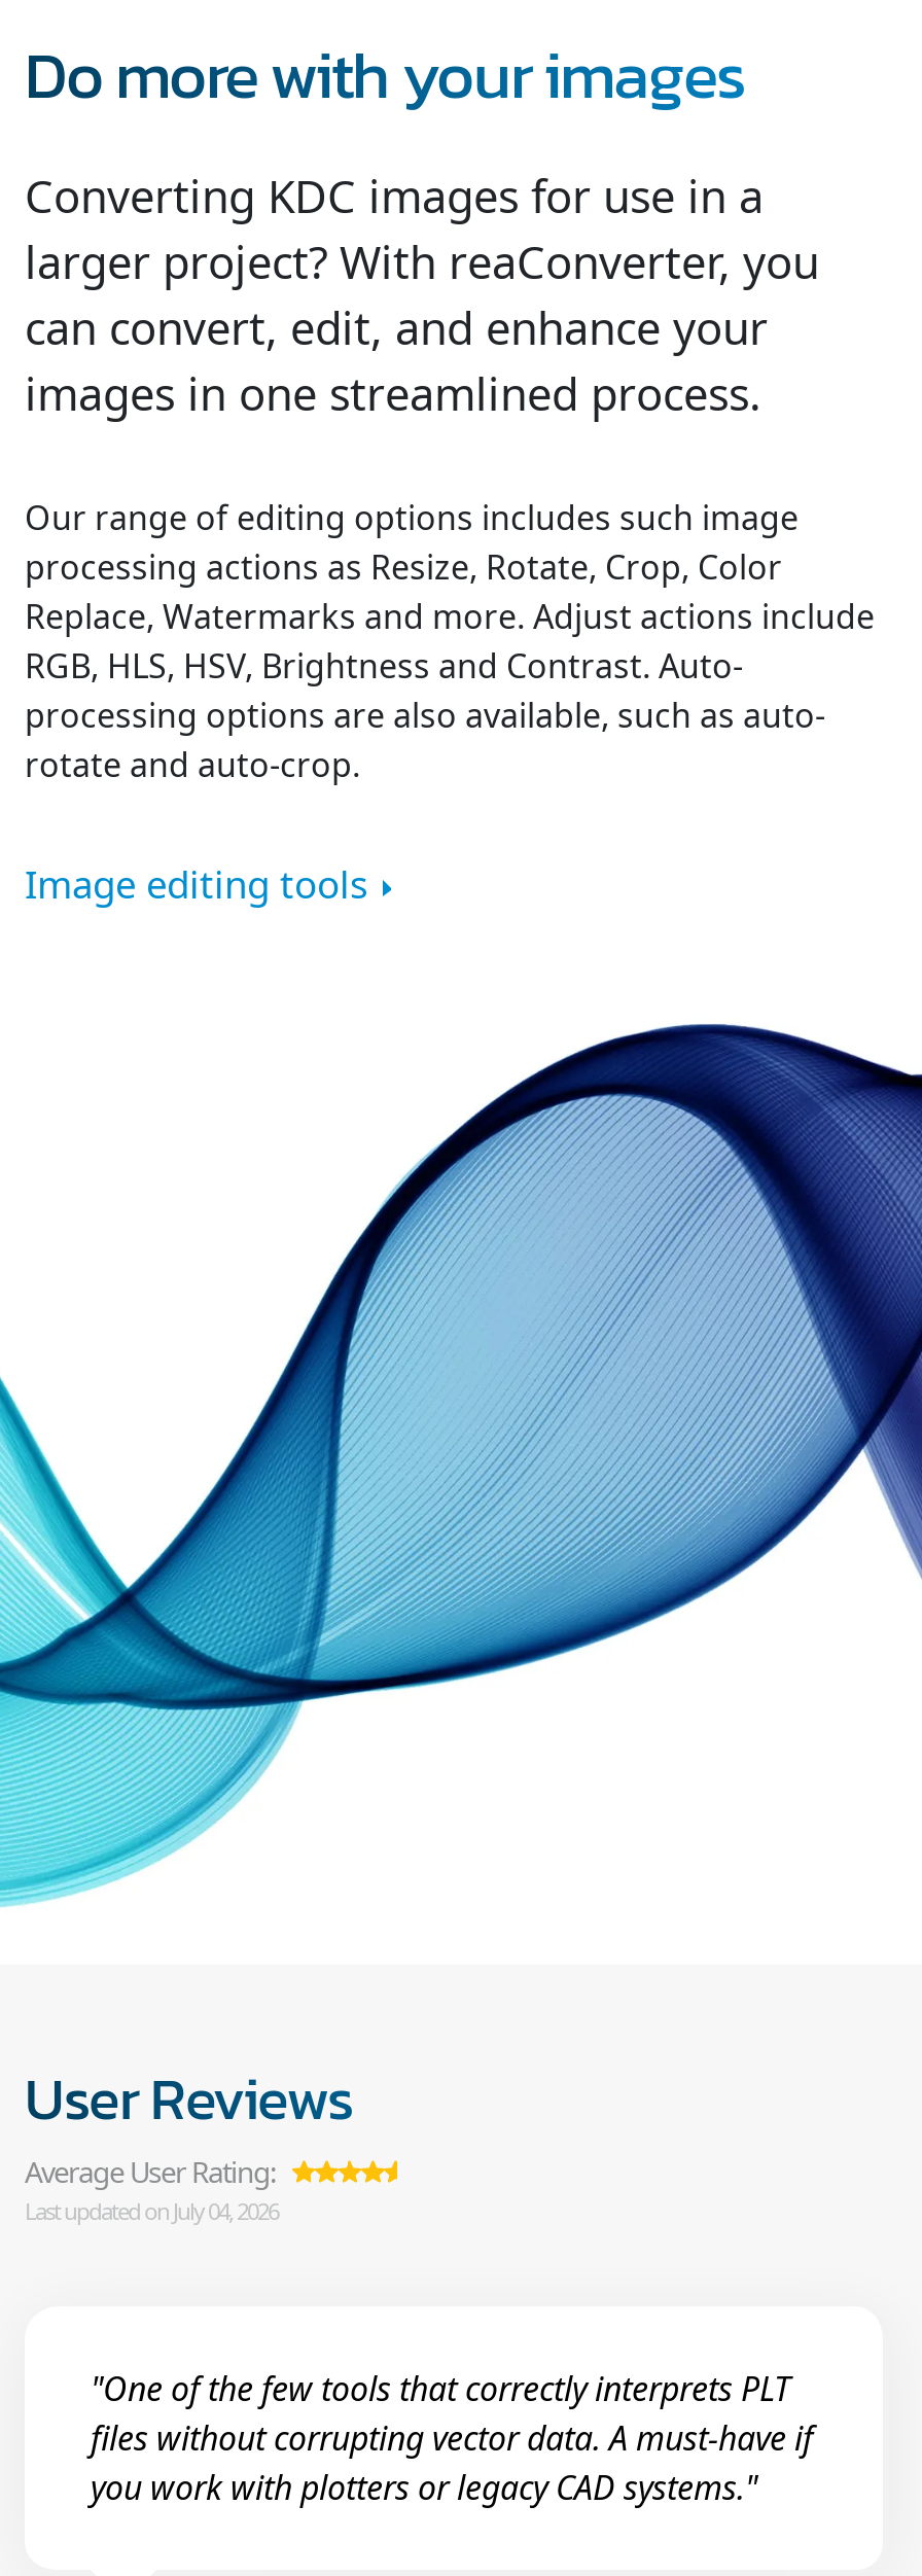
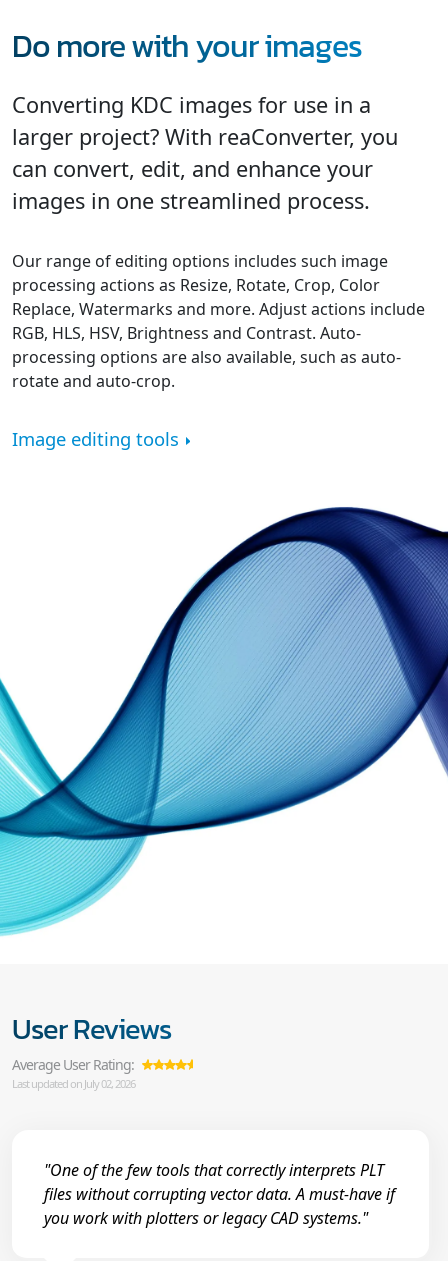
[25,2195,278,2226] Last updated on July 04, 2026 -> [12,1076,135,1091] Last updated on July 02, 2026

